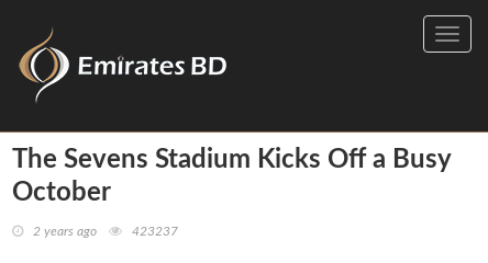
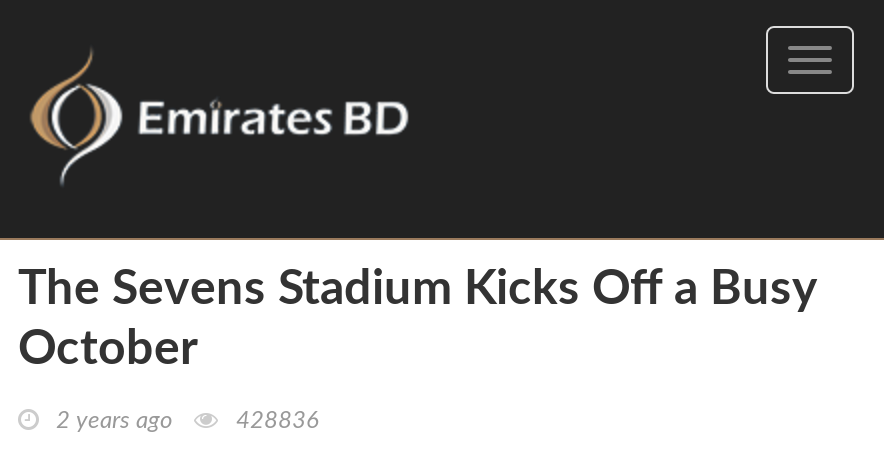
[132,225,178,238] 423237 -> [236,408,318,432] 428836

